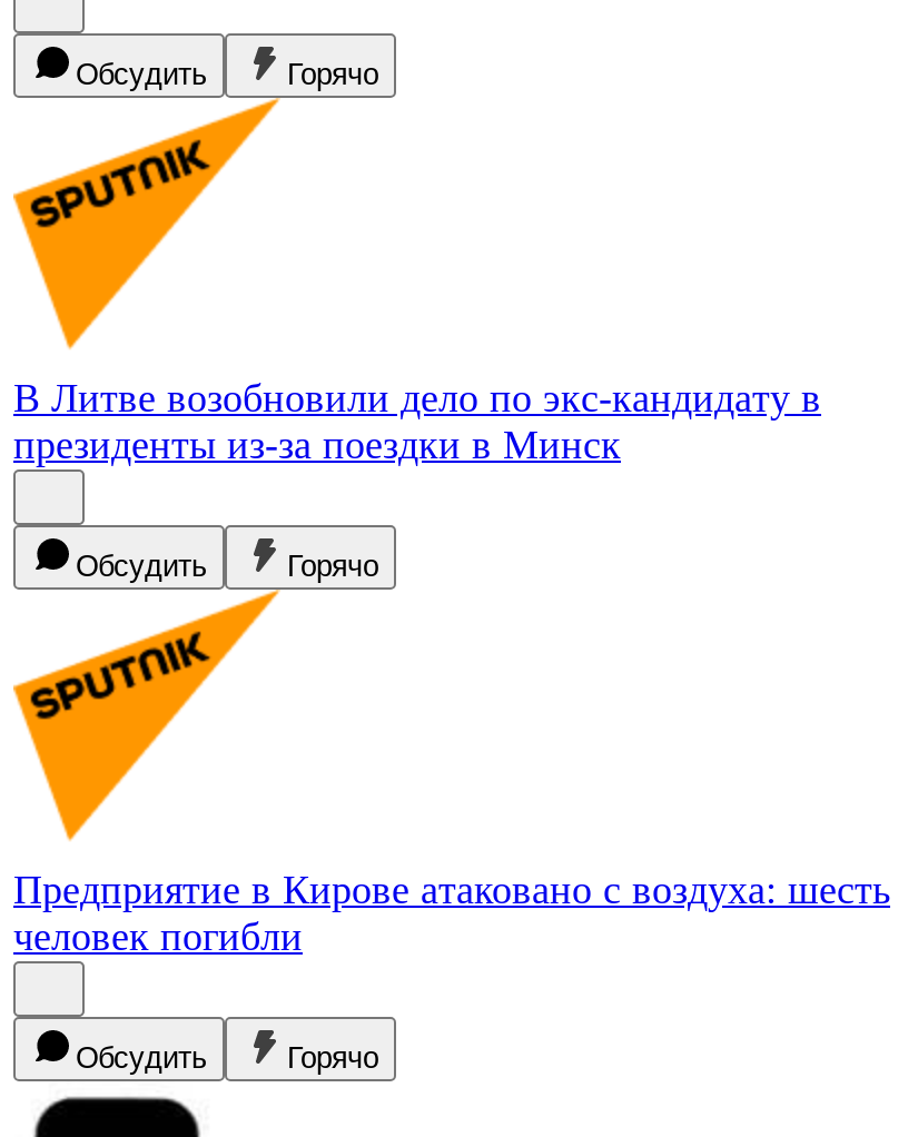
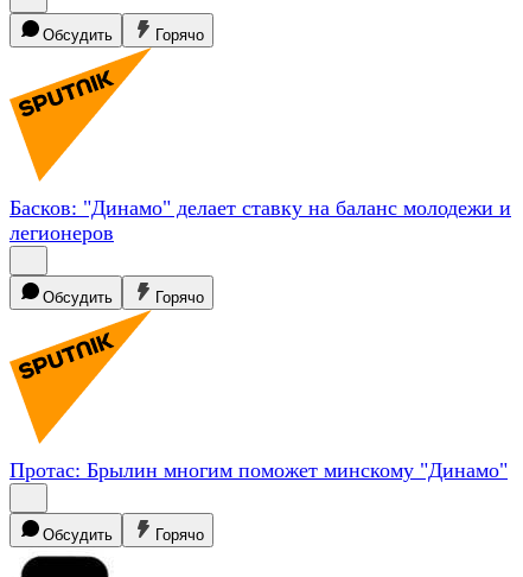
[13,376,821,467] В Литве возобновили дело по экс-кандидату в | президенты из-за поездки в Минск -> [9,196,511,245] Басков: "Динамо" делает ставку на баланс молодежи и | легионеров
[13,868,890,959] Предприятие в Кирове атаковано с воздуха: шесть | человек погибли -> [9,458,508,482] Протас: Брылин многим поможет минскому "Динамо"

